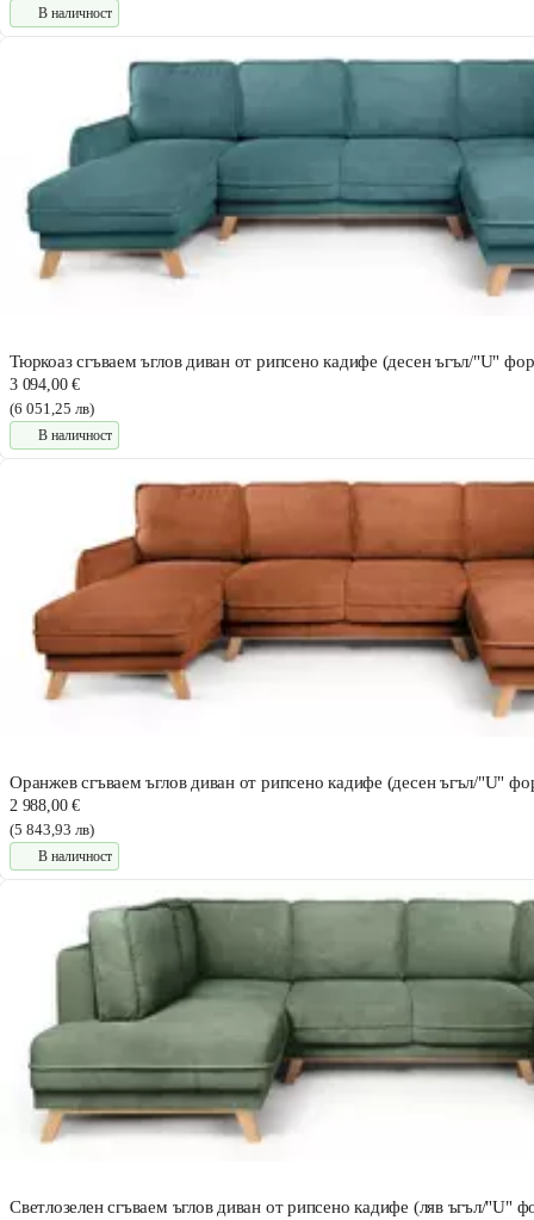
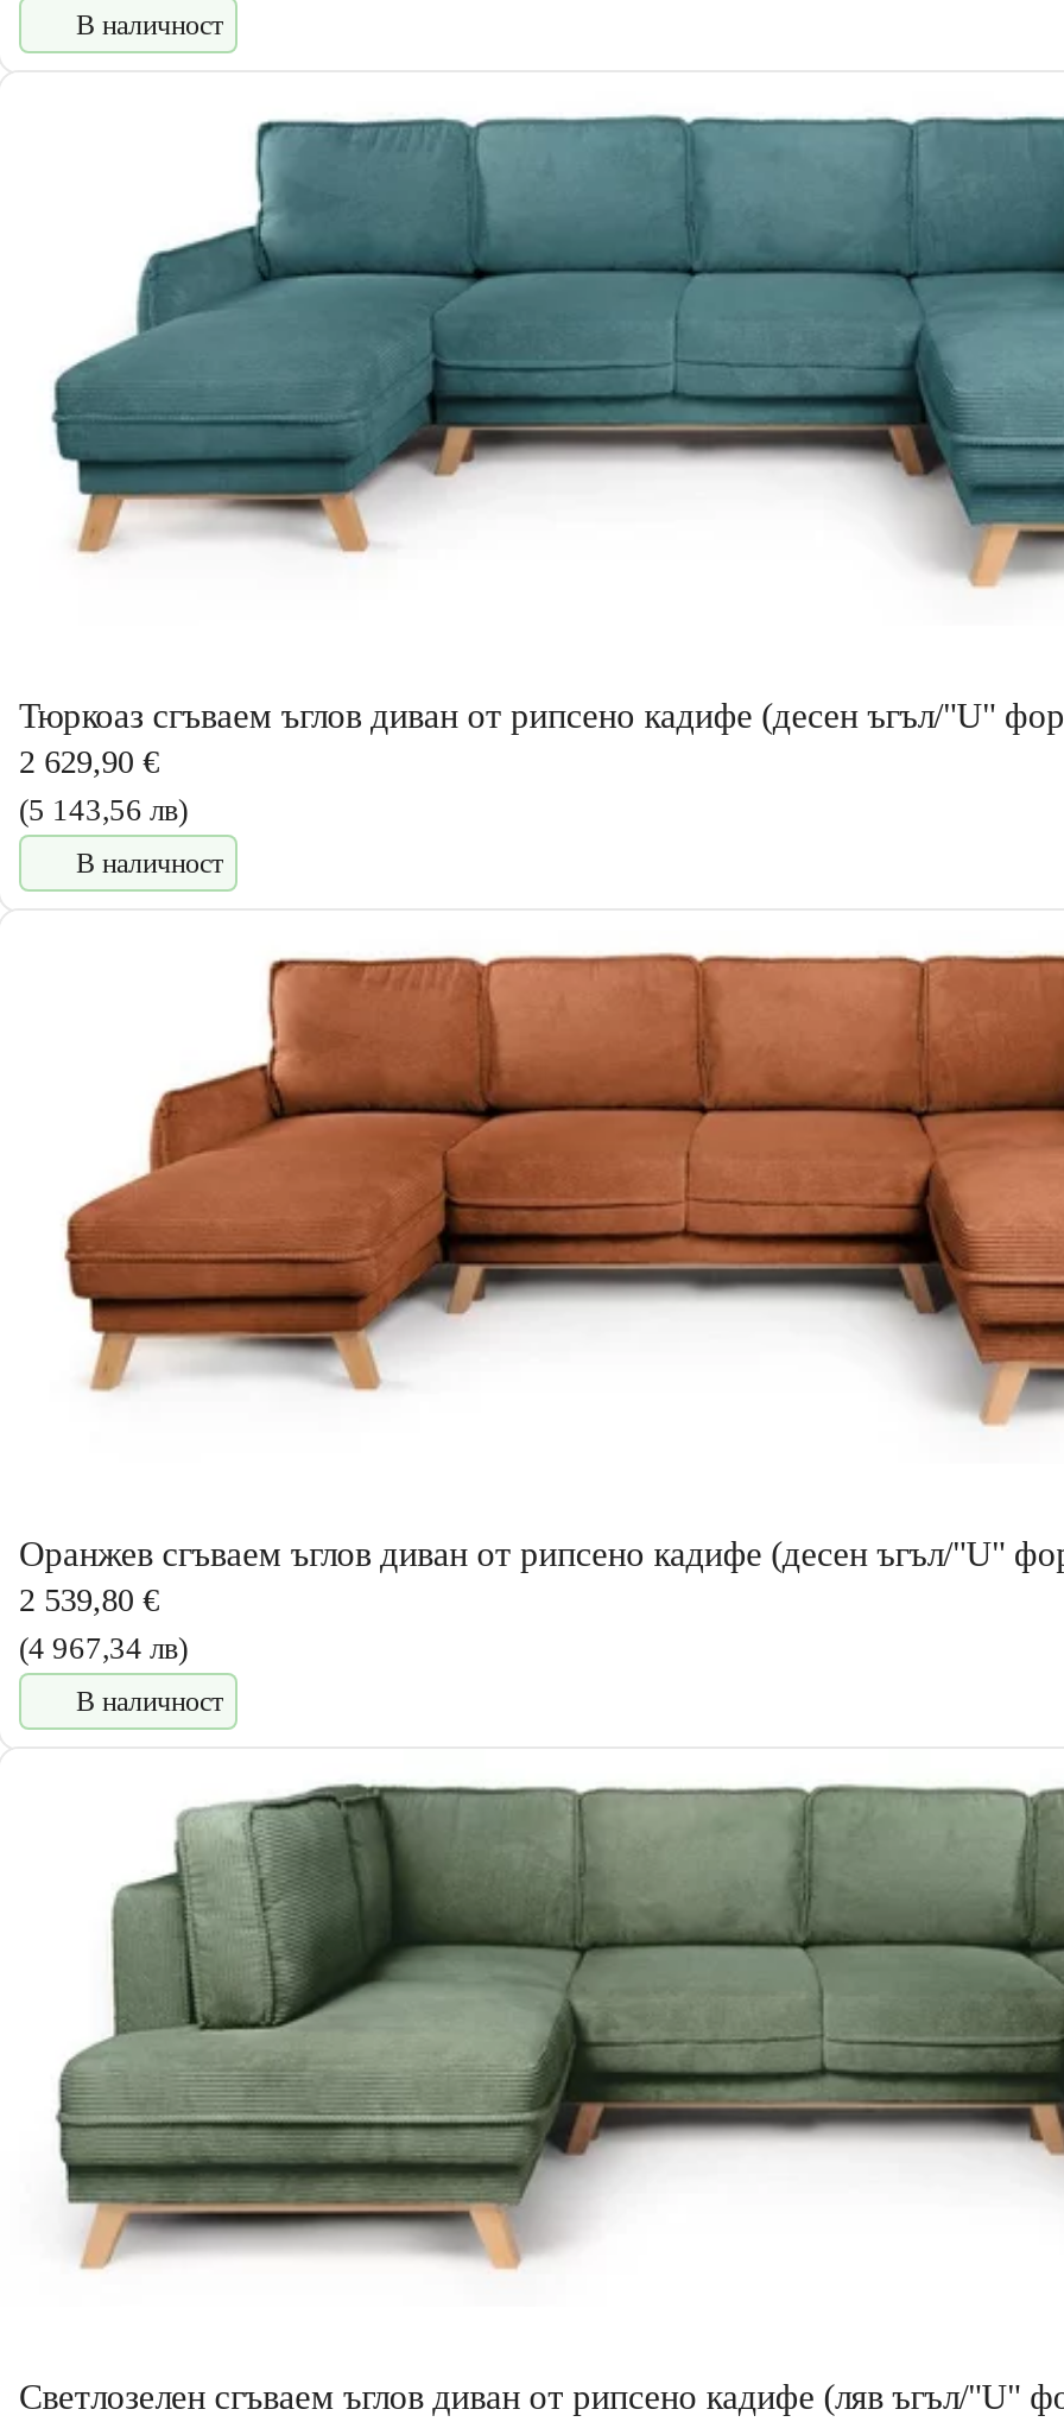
[10,375,80,393] 3 094,00 € -> [19,745,159,781] 2 629,90 €
[10,399,94,417] (6 051,25 лв) -> [19,792,188,828] (5 143,56 лв)
[10,797,80,815] 2 988,00 € -> [19,1582,159,1618] 2 539,80 €
[10,821,94,839] (5 843,93 лв) -> [19,1630,188,1665] (4 967,34 лв)

